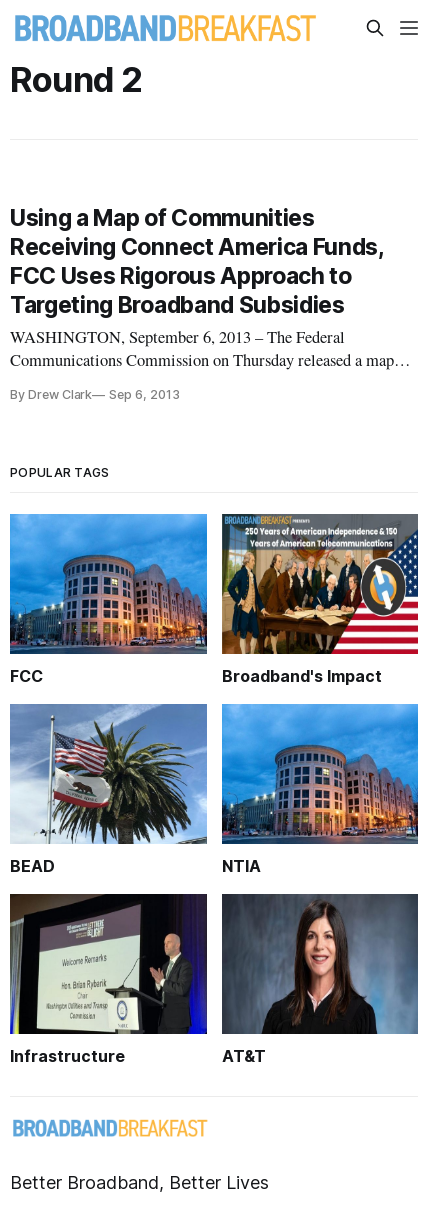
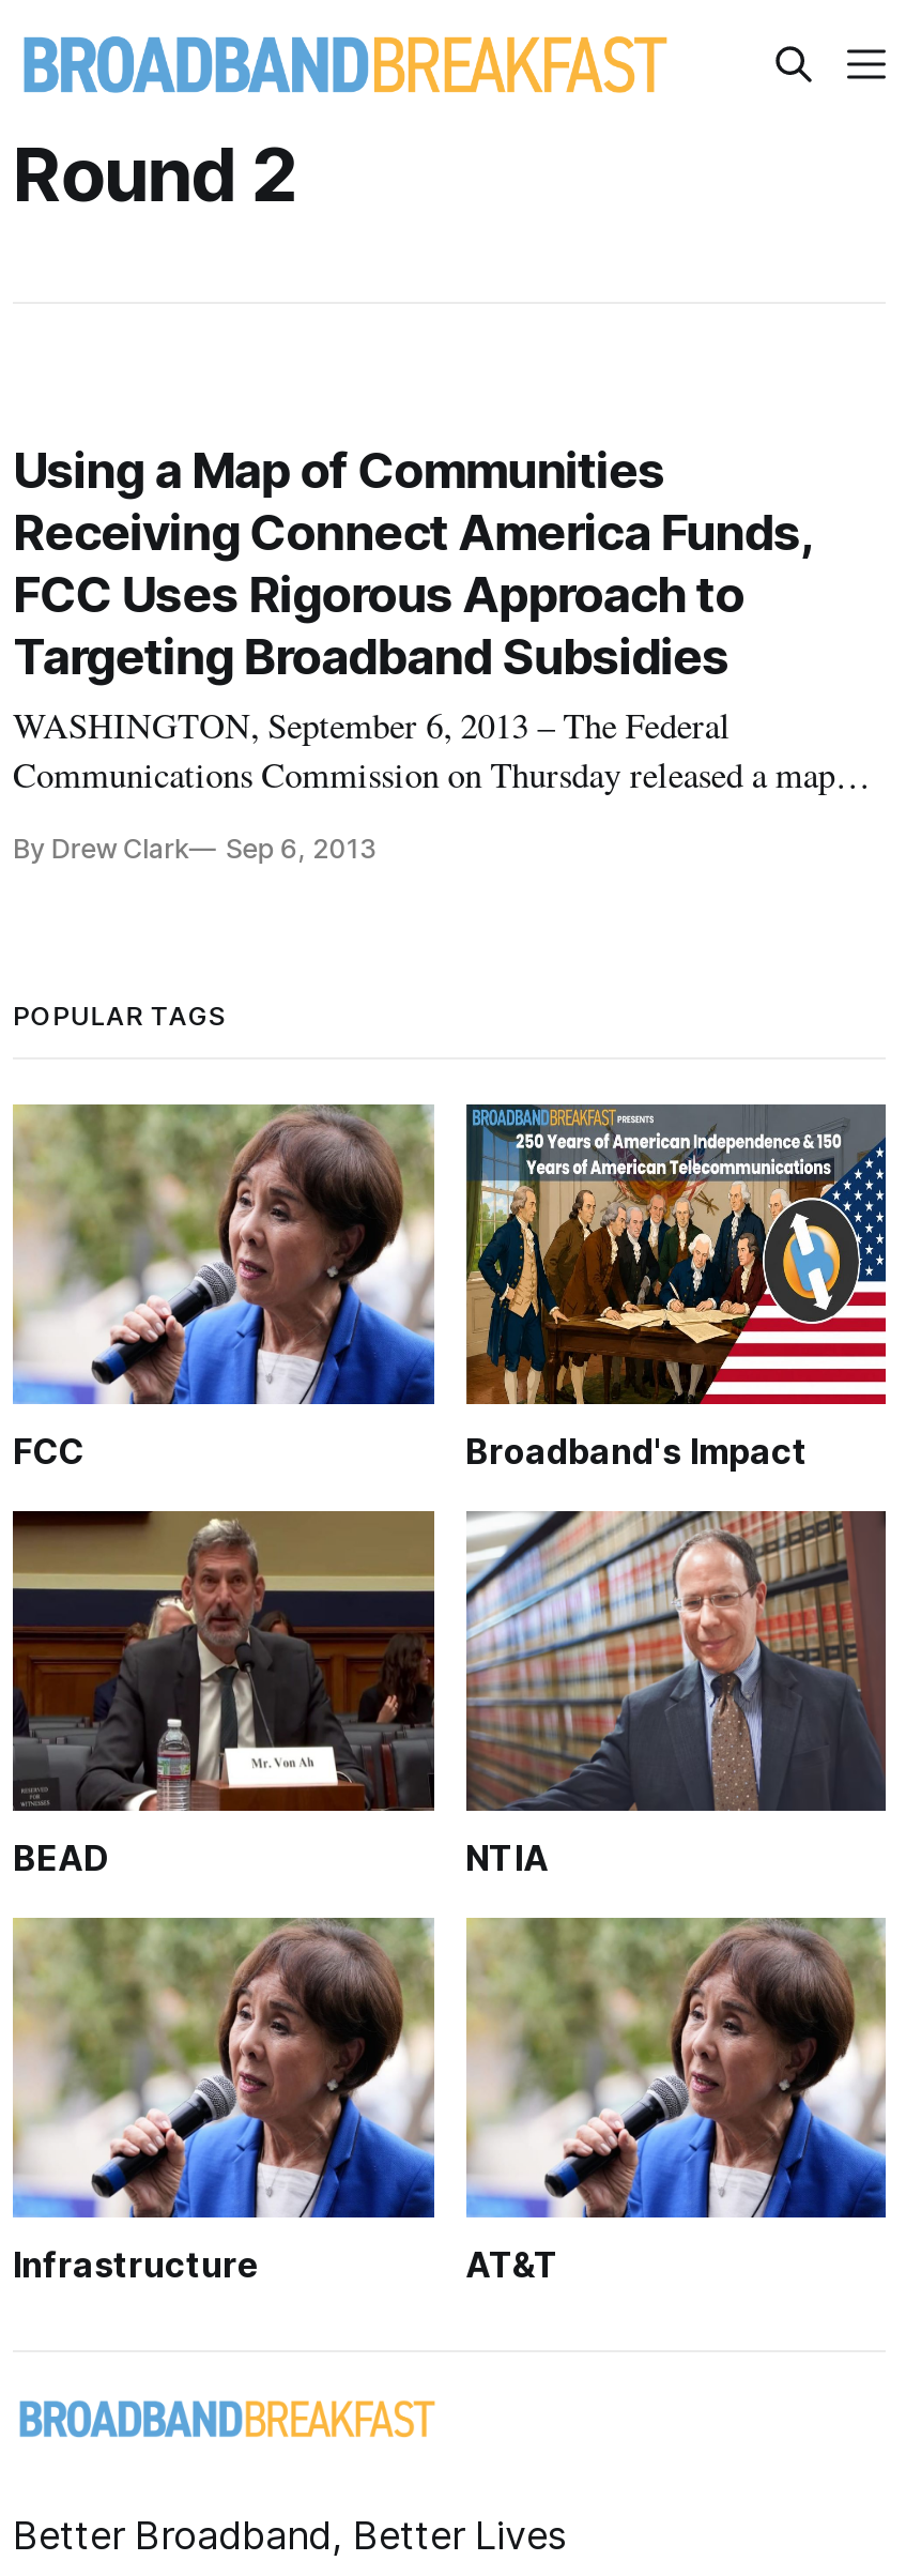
[9,513,208,655] [image] -> [11,1102,436,1406] [image]
[9,703,208,845] [image] -> [11,1509,436,1813] [image]
[221,703,419,844] [image] -> [464,1509,888,1811] [image]
[9,893,208,1035] [image] -> [11,1916,436,2220] [image]
[221,893,419,1035] [image] -> [464,1916,888,2220] [image]

